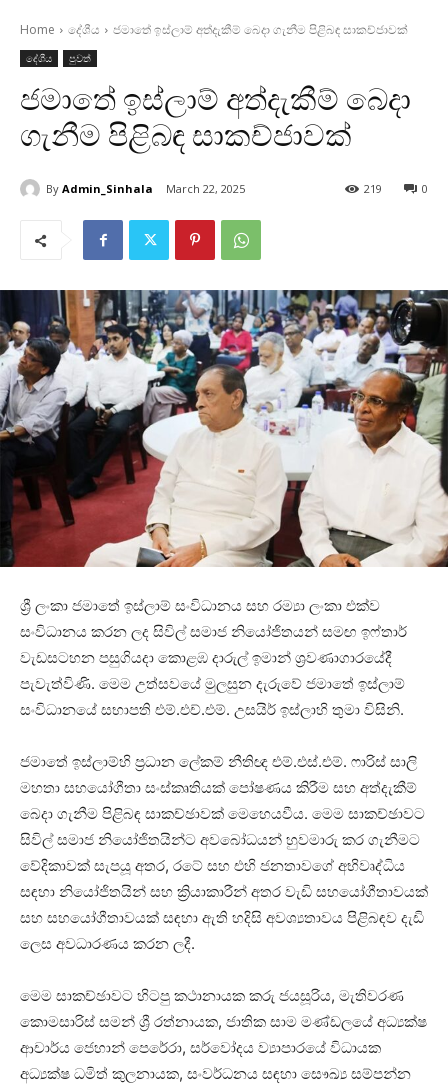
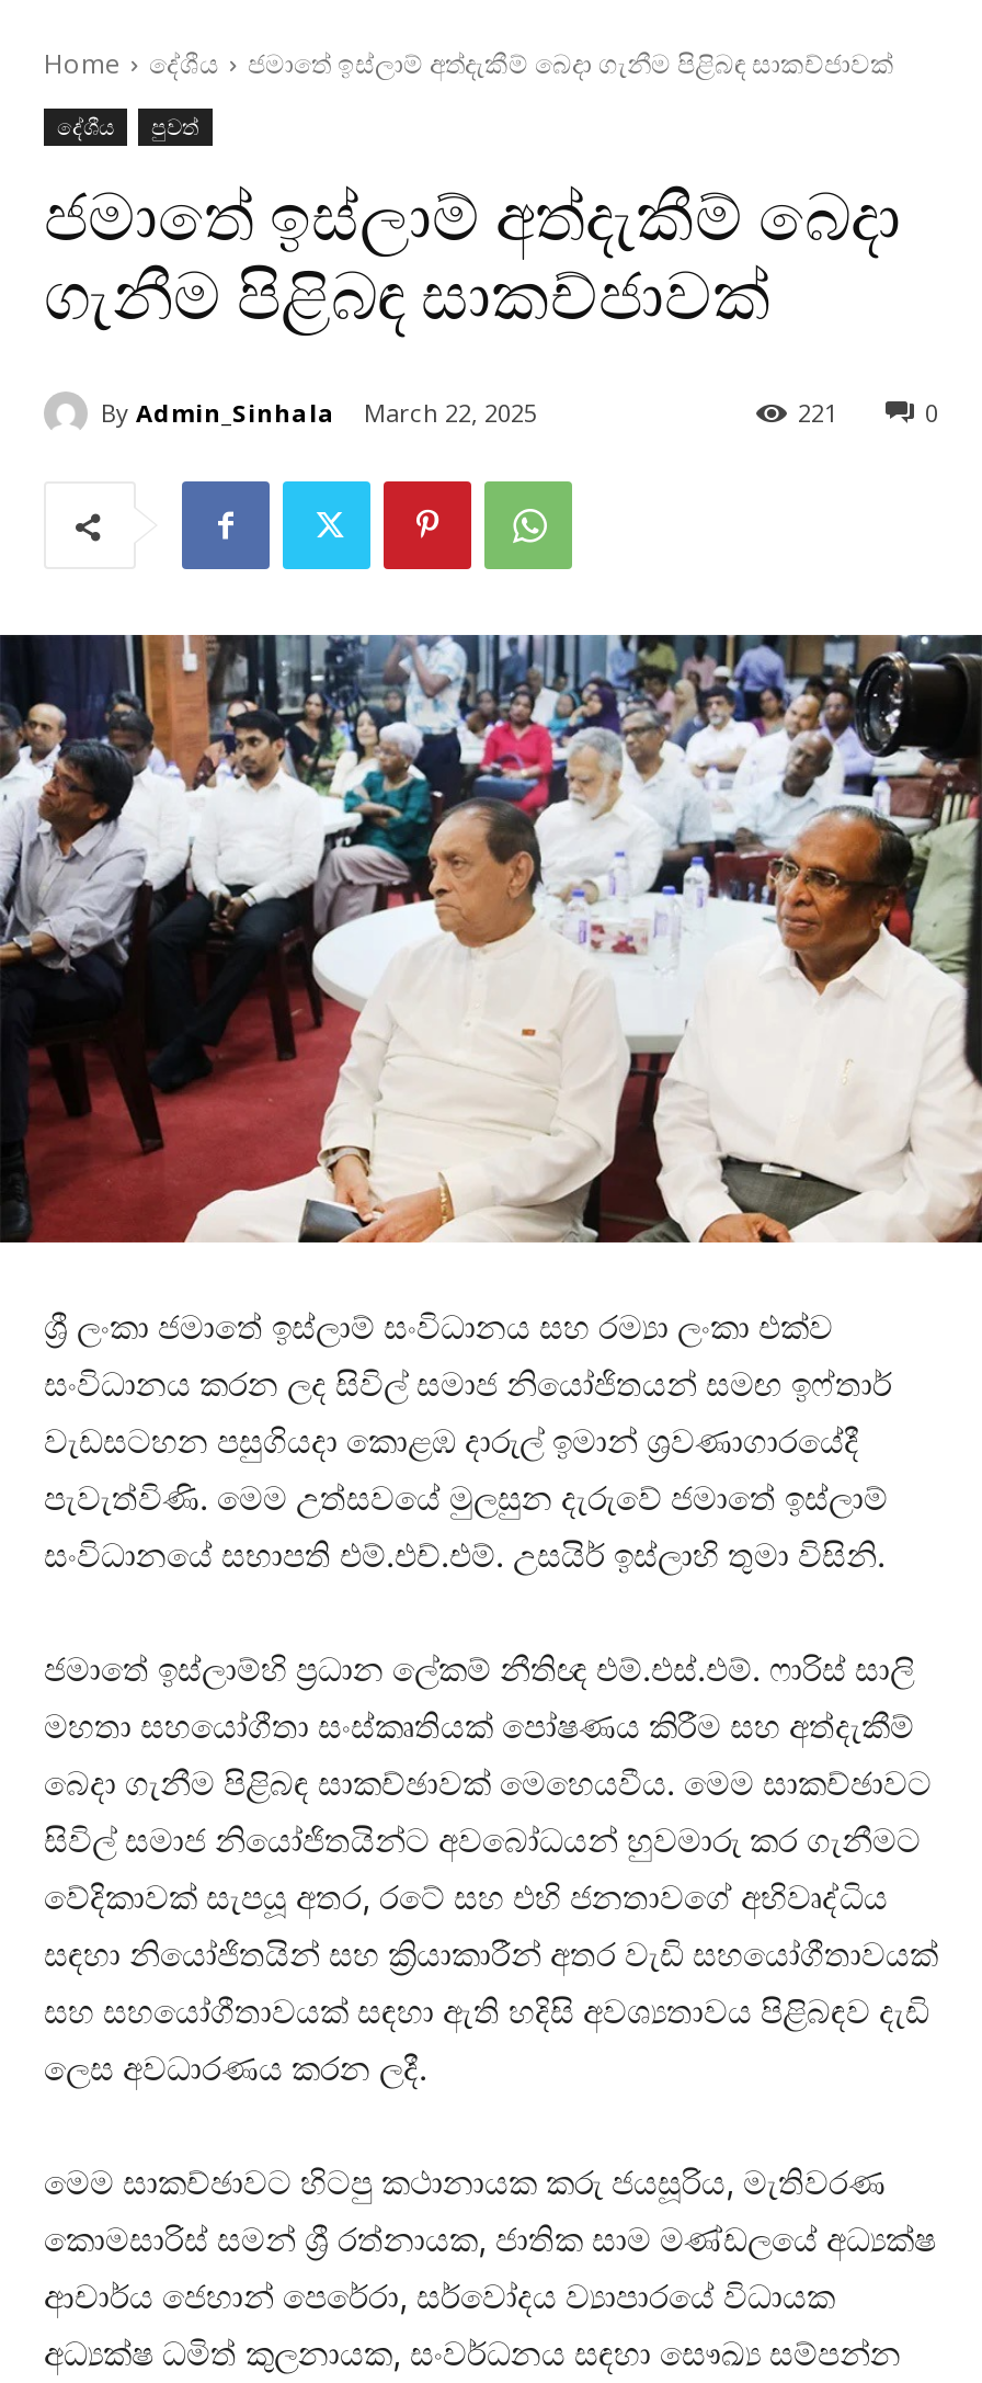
[364,181,382,196] 219 -> [798,396,837,429] 221

